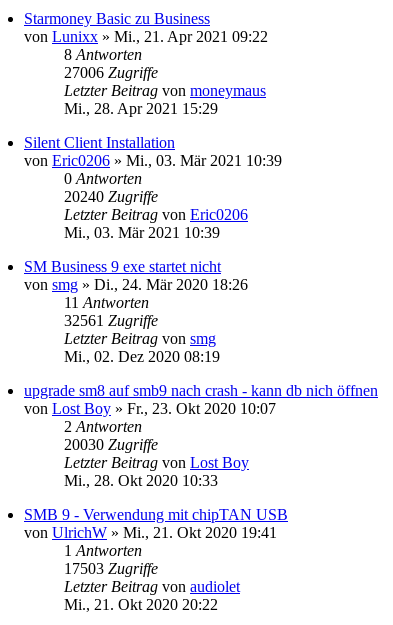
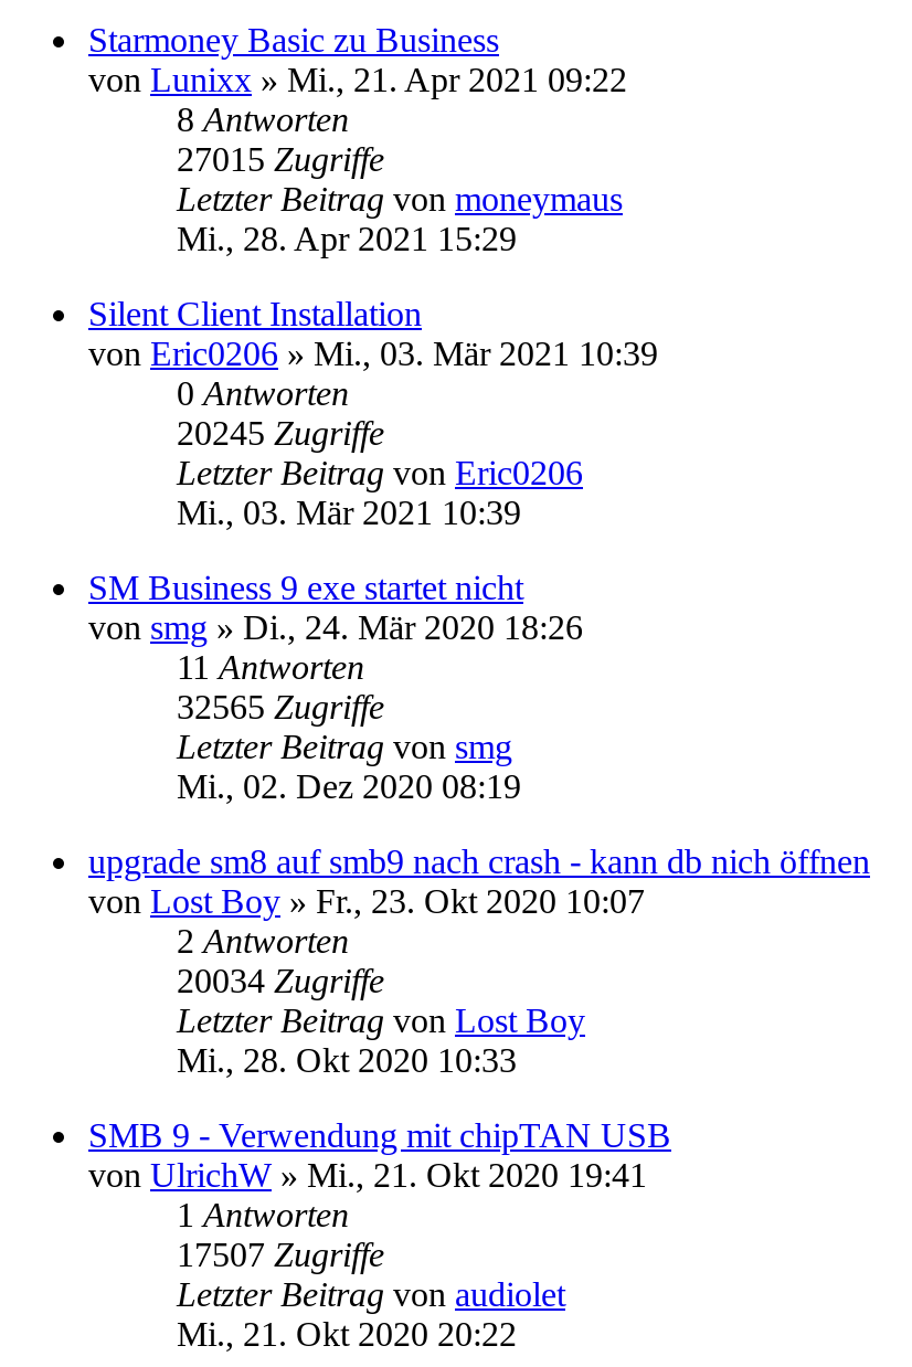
[64,64,158,81] 27006 Zugriffe -> [177,140,384,178] 27015 Zugriffe
[64,188,158,205] 20240 Zugriffe -> [177,414,384,451] 20245 Zugriffe
[64,312,158,329] 32561 Zugriffe -> [177,688,384,725] 32565 Zugriffe
[64,436,158,453] 20030 Zugriffe -> [177,962,384,999] 20034 Zugriffe
[64,560,158,577] 17503 Zugriffe -> [177,1235,384,1273] 17507 Zugriffe

